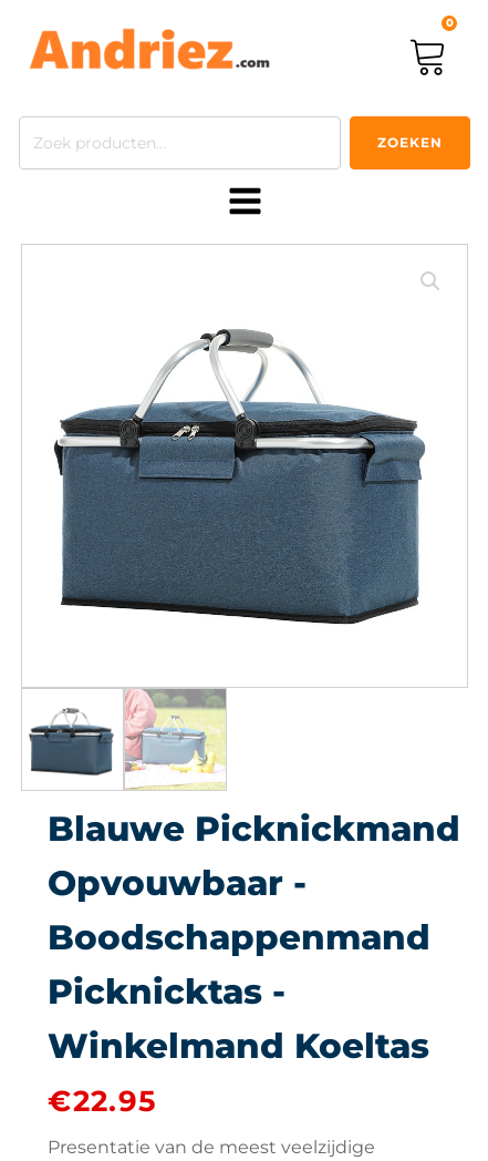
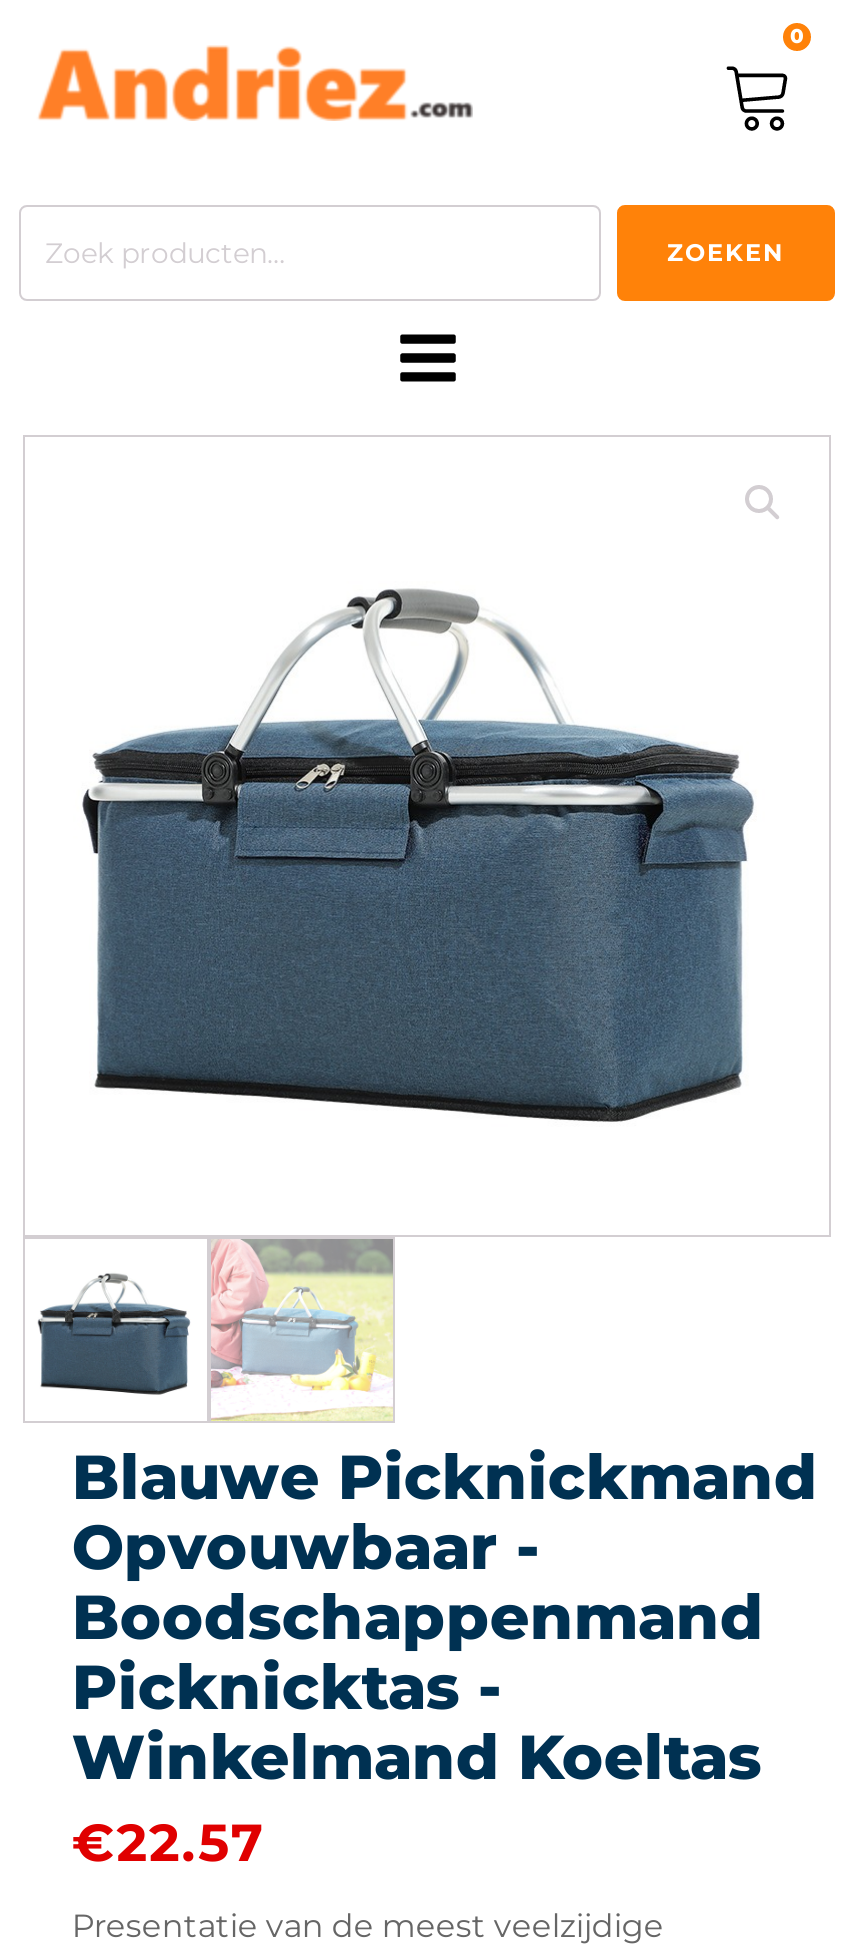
[48,1083,156,1119] €22.95 -> [72,1811,265,1875] €22.57

